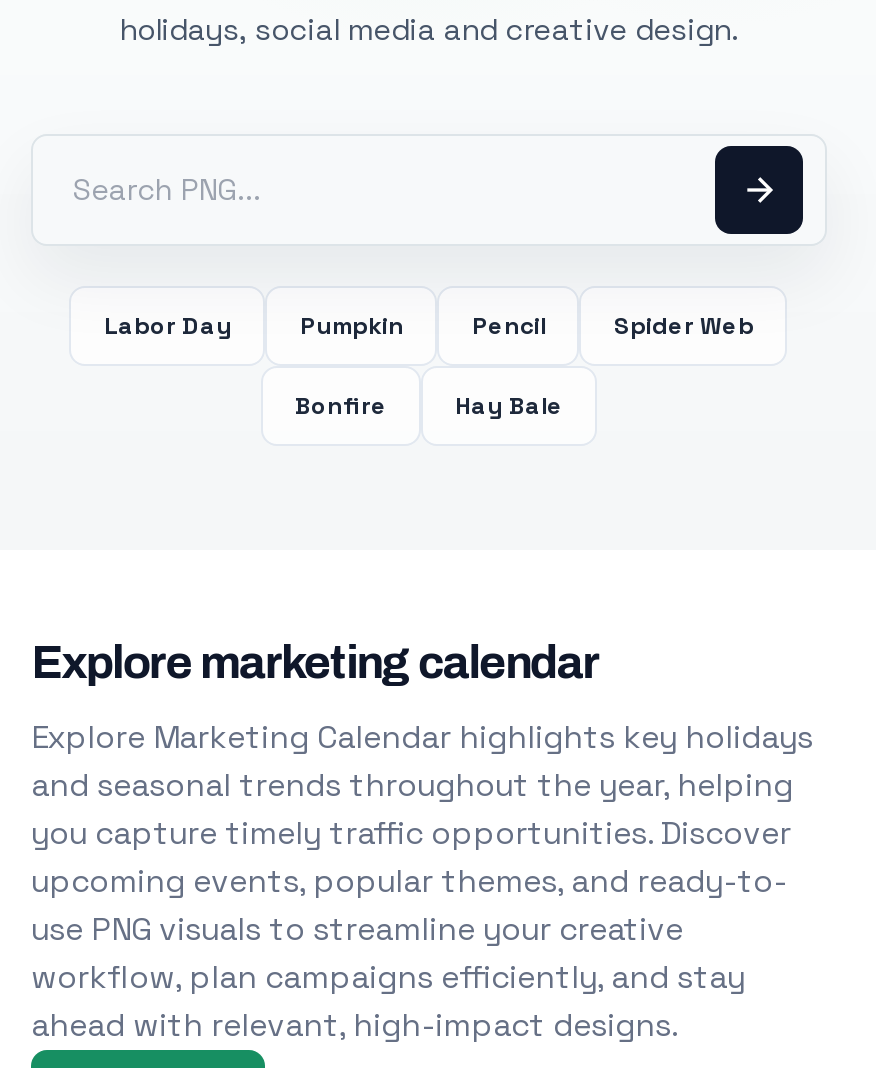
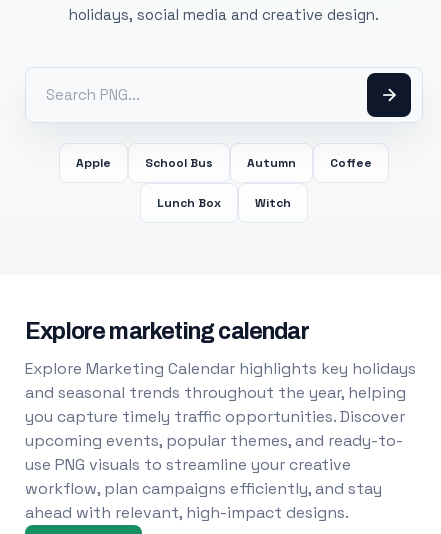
[104,310,754,342] Labor Day | Pumpkin | Pencil | Spider Web -> [76,155,372,171] Apple | School Bus | Autumn | Coffee
[295,390,563,422] Bonfire | Hay Bale -> [157,195,291,211] Lunch Box | Witch

